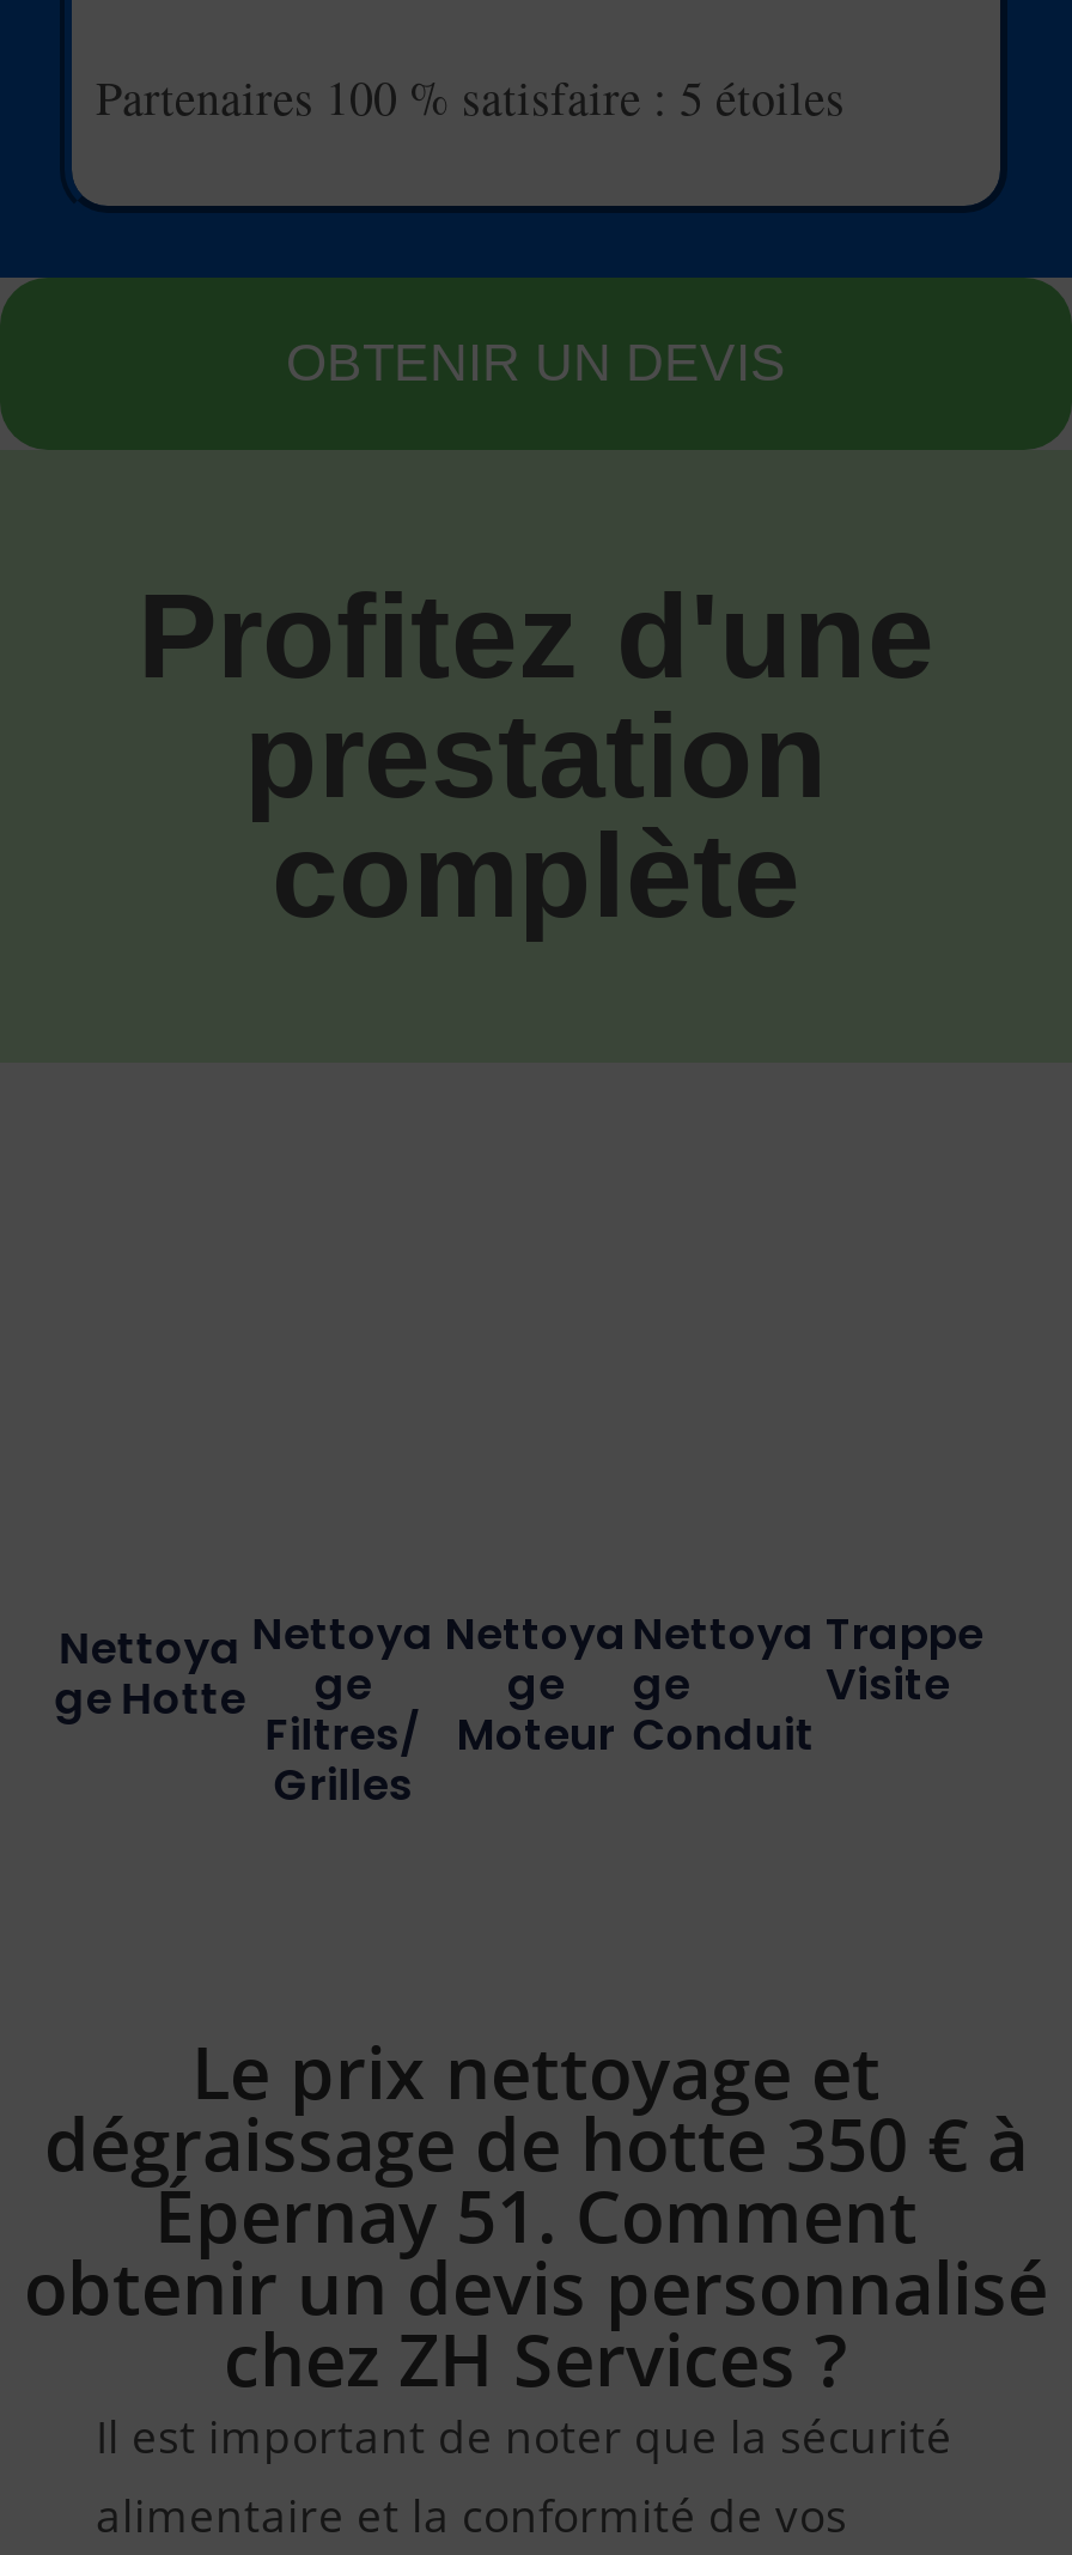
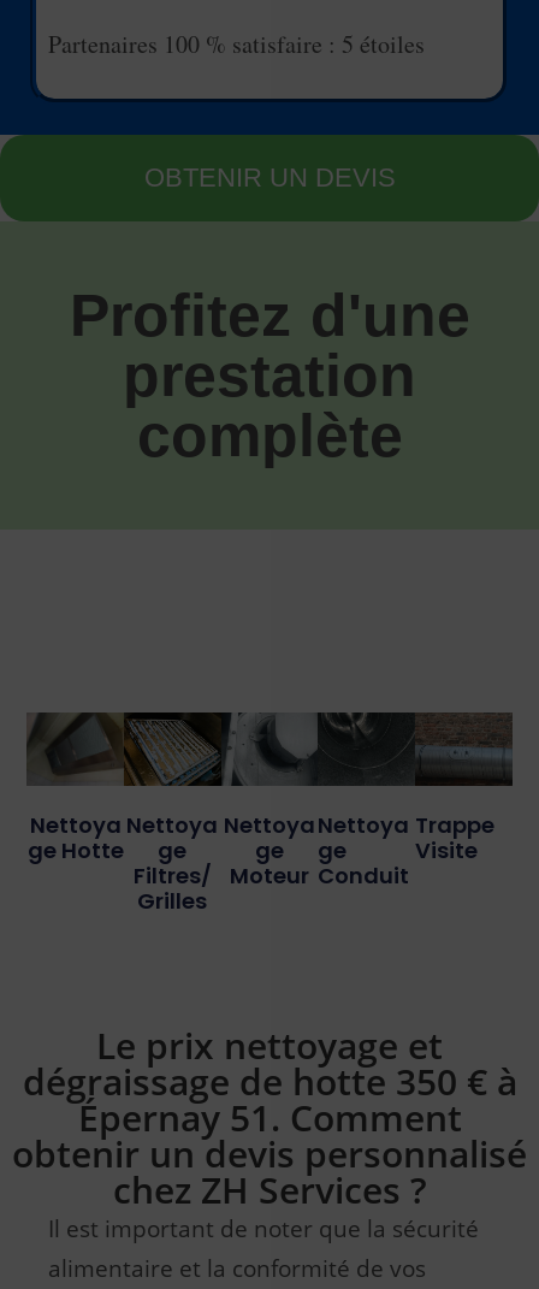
none -> [25,711,514,787] [image]

